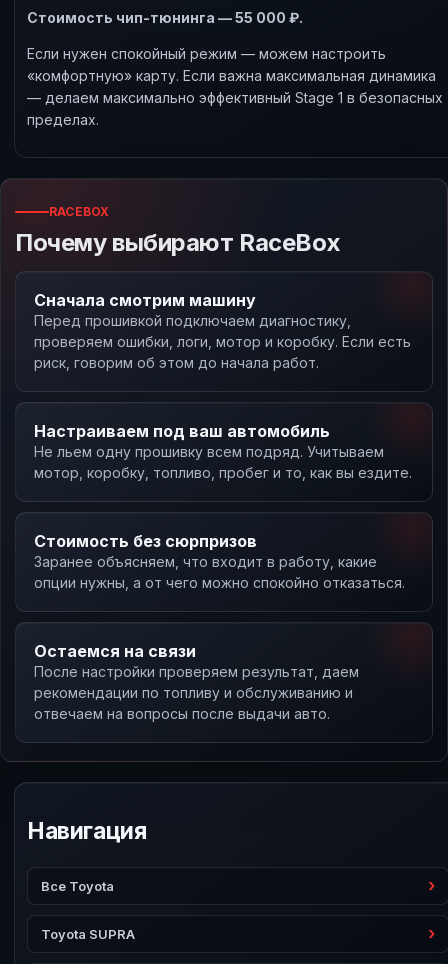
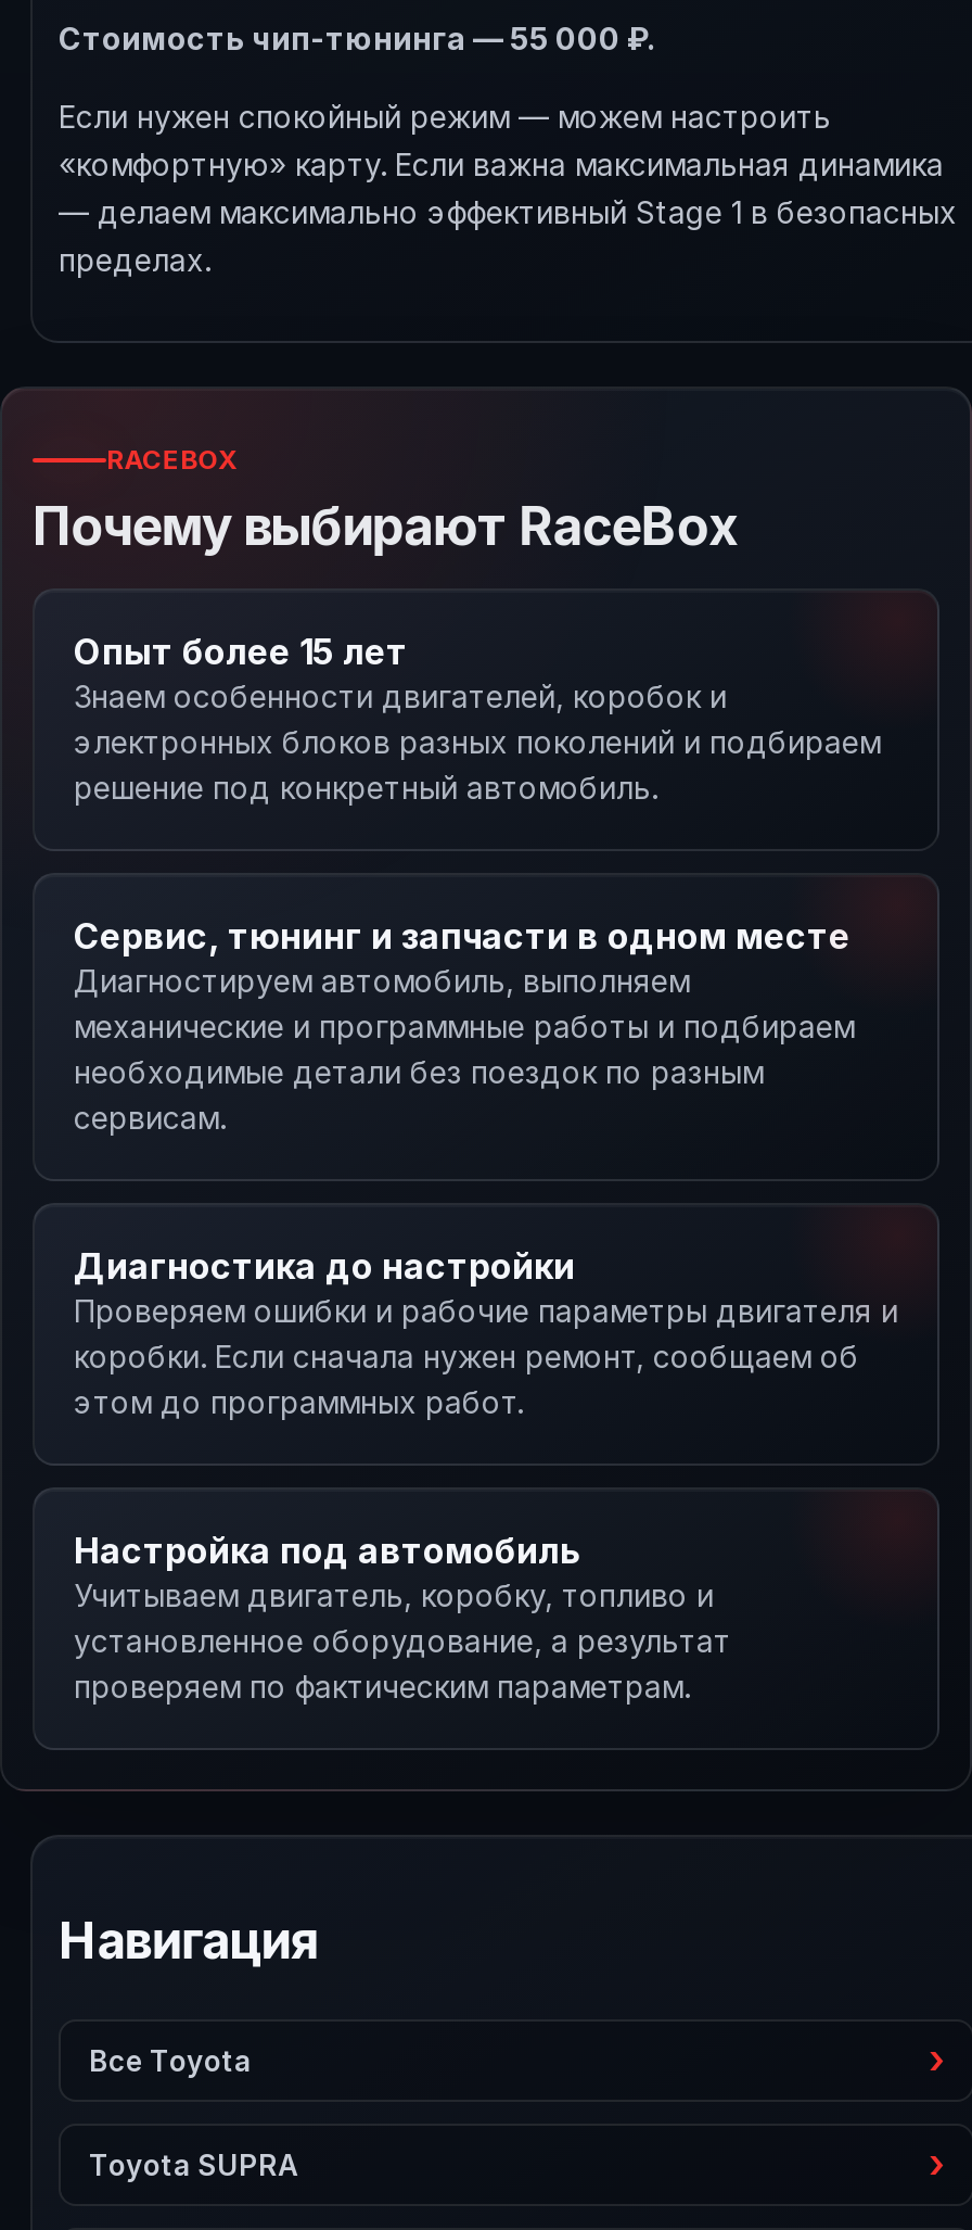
[34,290,411,371] Сначала смотрим машину | Перед прошивкой подключаем диагностику, | проверяем ошибки, логи, мотор и коробку. Если есть | риск, говорим об этом до начала работ. -> [74,630,881,806] Опыт более 15 лет | Знаем особенности двигателей, коробок и | электронных блоков разных поколений и подбираем | решение под конкретный автомобиль.
[34,421,412,481] Настраиваем под ваш автомобиль | Не льем одну прошивку всем подряд. Учитываем | мотор, коробку, топливо, пробег и то, как вы ездите. -> [74,914,855,1136] Сервис, тюнинг и запчасти в одном месте | Диагностируем автомобиль, выполняем | механические и программные работы и подбираем | необходимые детали без поездок по разным | сервисам.
[34,531,405,591] Стоимость без сюрпризов | Заранее объясняем, что входит в работу, какие | опции нужны, а от чего можно спокойно отказаться. -> [74,1244,898,1420] Диагностика до настройки | Проверяем ошибки и рабочие параметры двигателя и | коробки. Если сначала нужен ремонт, сообщаем об | этом до программных работ.
[34,641,359,722] Остаемся на связи | После настройки проверяем результат, даем | рекомендации по топливу и обслуживанию и | отвечаем на вопросы после выдачи авто. -> [74,1529,731,1705] Настройка под автомобиль | Учитываем двигатель, коробку, топливо и | установленное оборудование, а результат | проверяем по фактическим параметрам.

